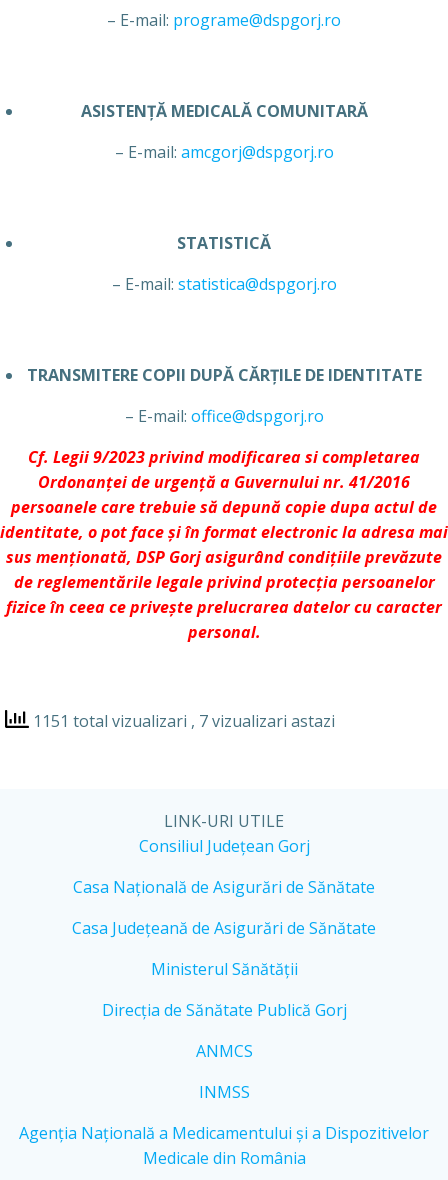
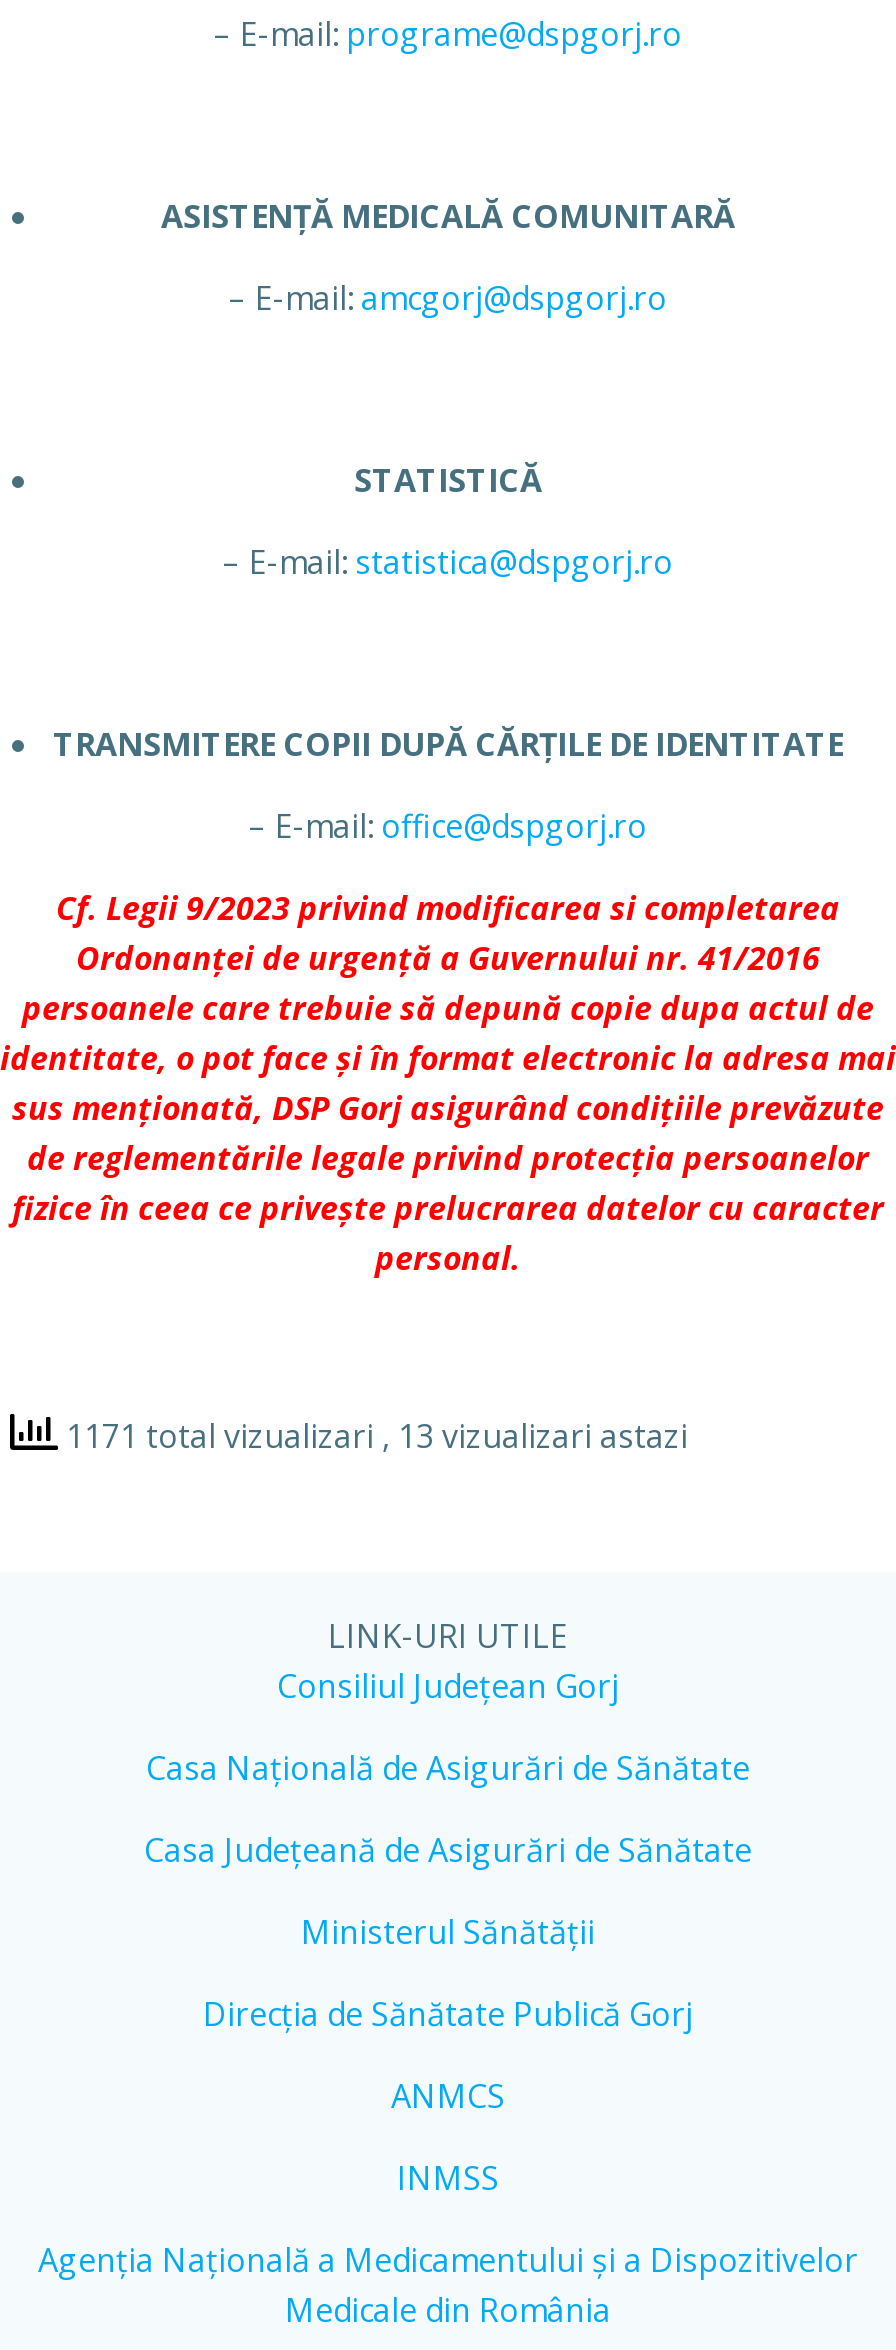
[29,710,335,732] 1151 total vizualizari, 7 vizualizari astazi -> [58,1414,688,1458] 1171 total vizualizari, 13 vizualizari astazi

